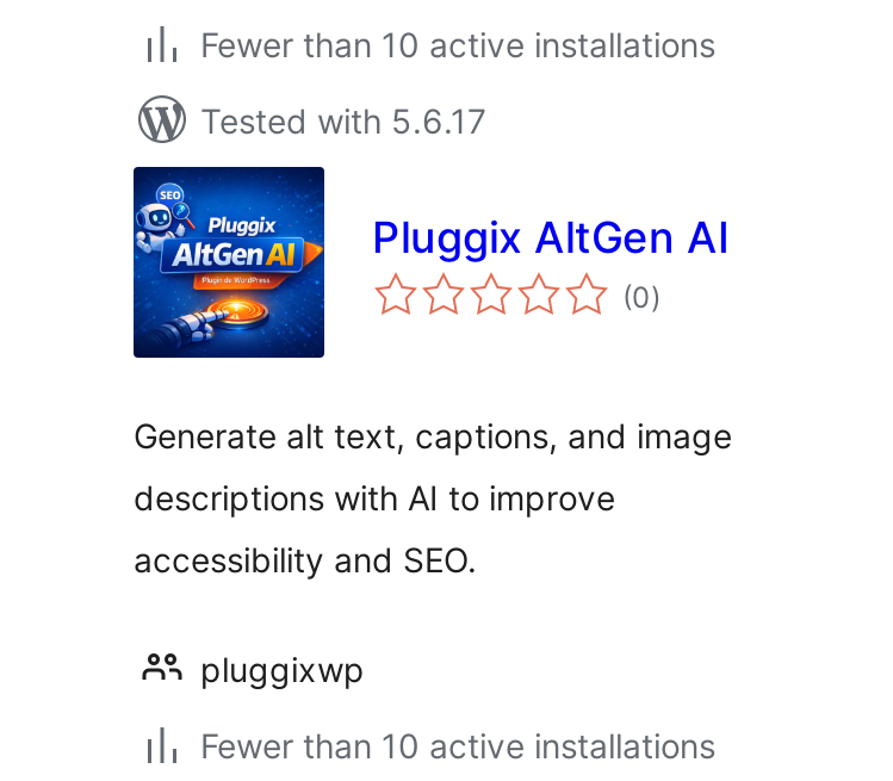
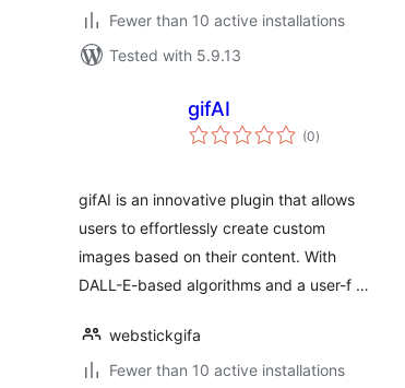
[200,100,486,141] Tested with 5.6.17 -> [109,46,241,64] Tested with 5.9.13
[131,165,327,336] [image] -> none
[372,212,730,262] Pluggix AltGen AI -> [188,97,230,120] gifAI
[134,415,732,689] Generate alt text, captions, and image | descriptions with AI to improve | accessibility and SEO. | pluggixwp -> [79,190,369,344] gifAI is an innovative plugin that allows | users to effortlessly create custom | images based on their content. With | DALL-E-based algorithms and a user-f … | webstickgifa

